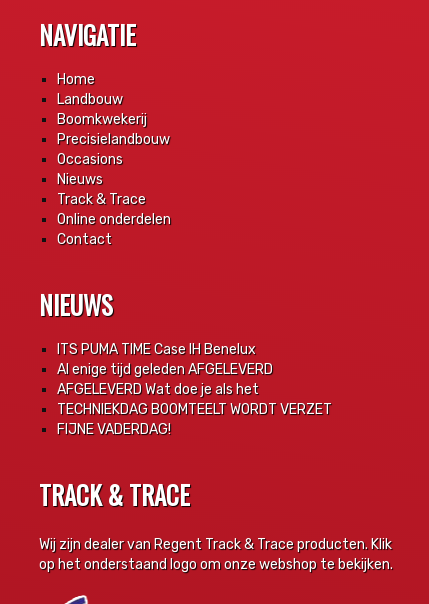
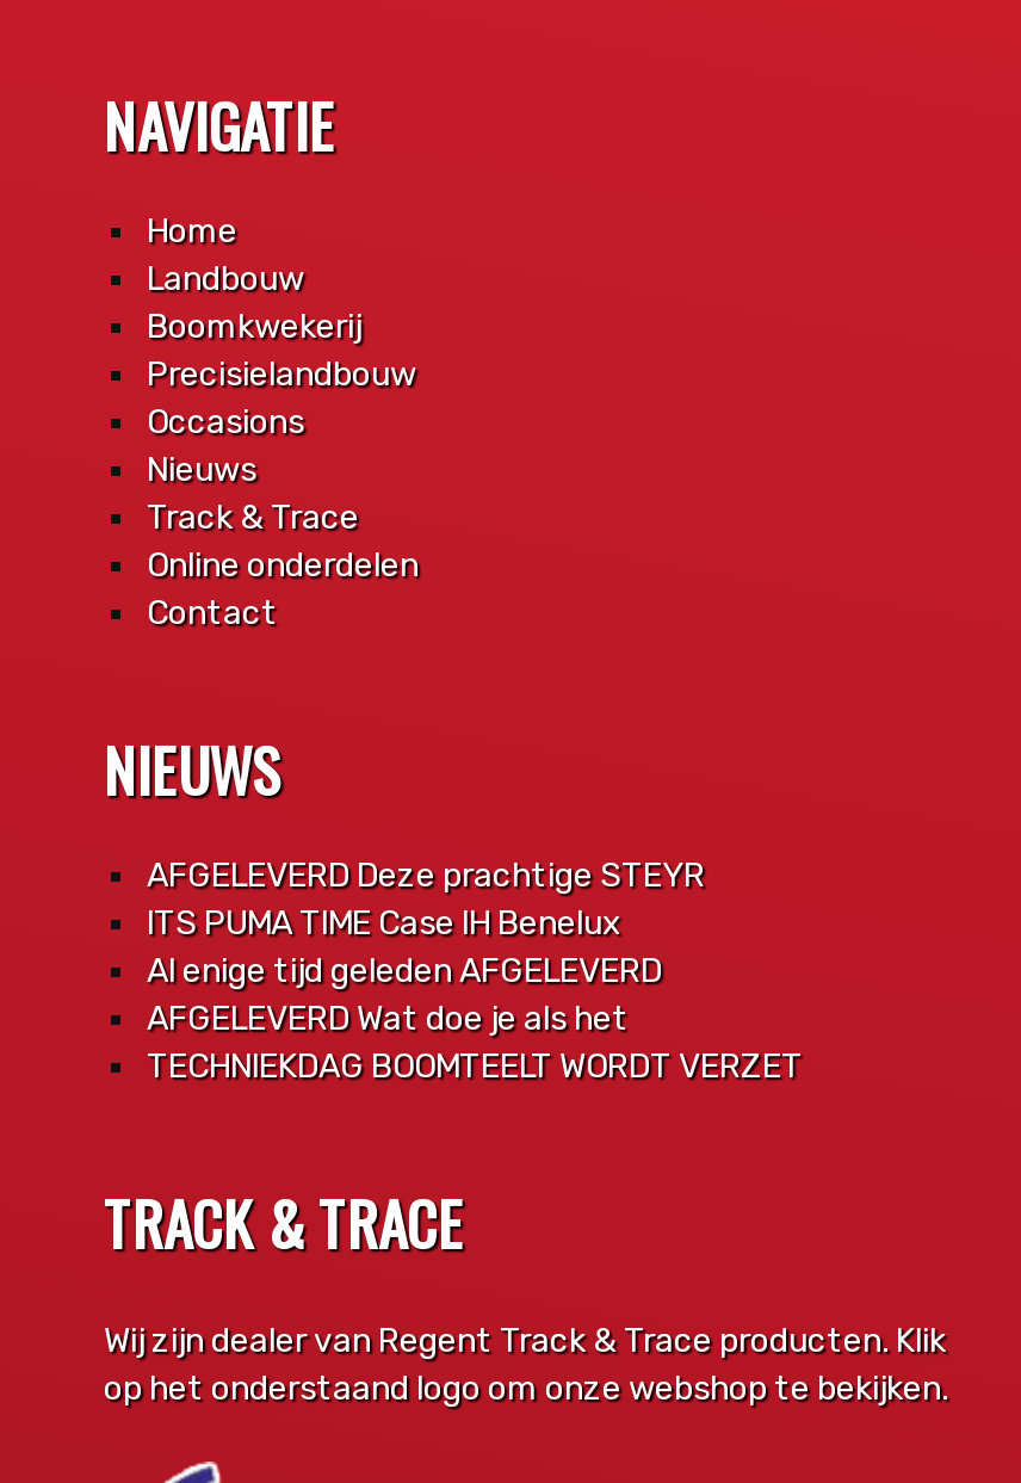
none -> [147,856,705,896] AFGELEVERD Deze prachtige STEYR
moved [57,341,332,418] -> [147,903,803,1087]: ITS PUMA TIME Case IH Benelux | Al enige tijd geleden AFGELEVERD | AFGELEVERD Wat doe je als het | TECHNIEKDAG BOOMTEELT WORDT VERZET
[57,421,171,438] FIJNE VADERDAG! -> none

